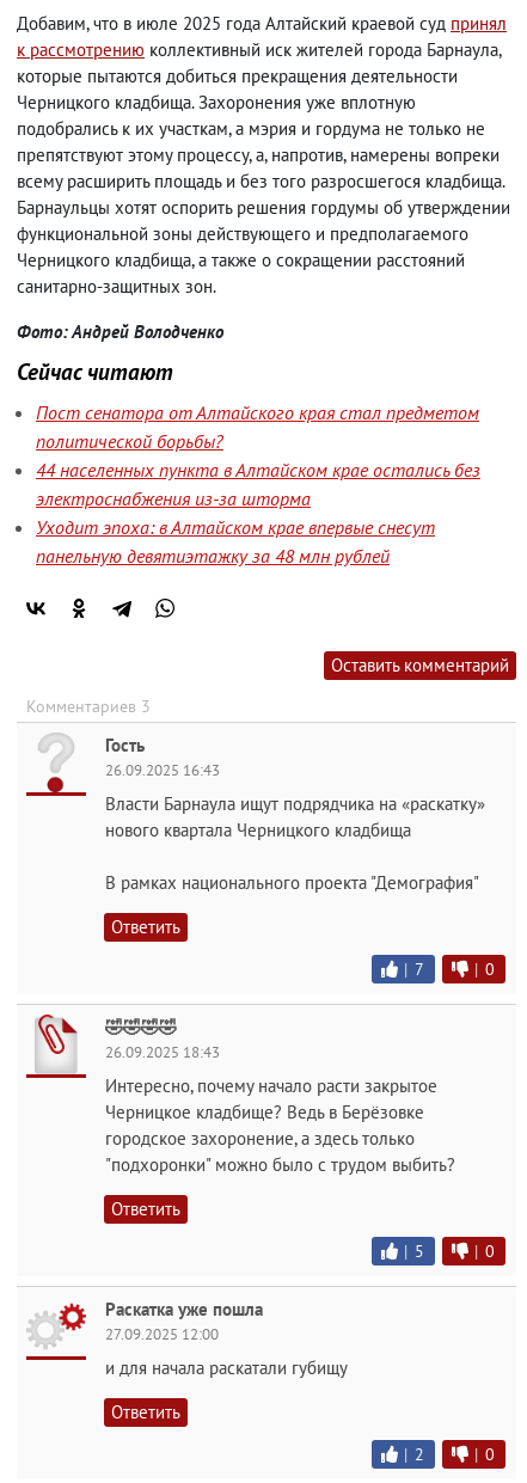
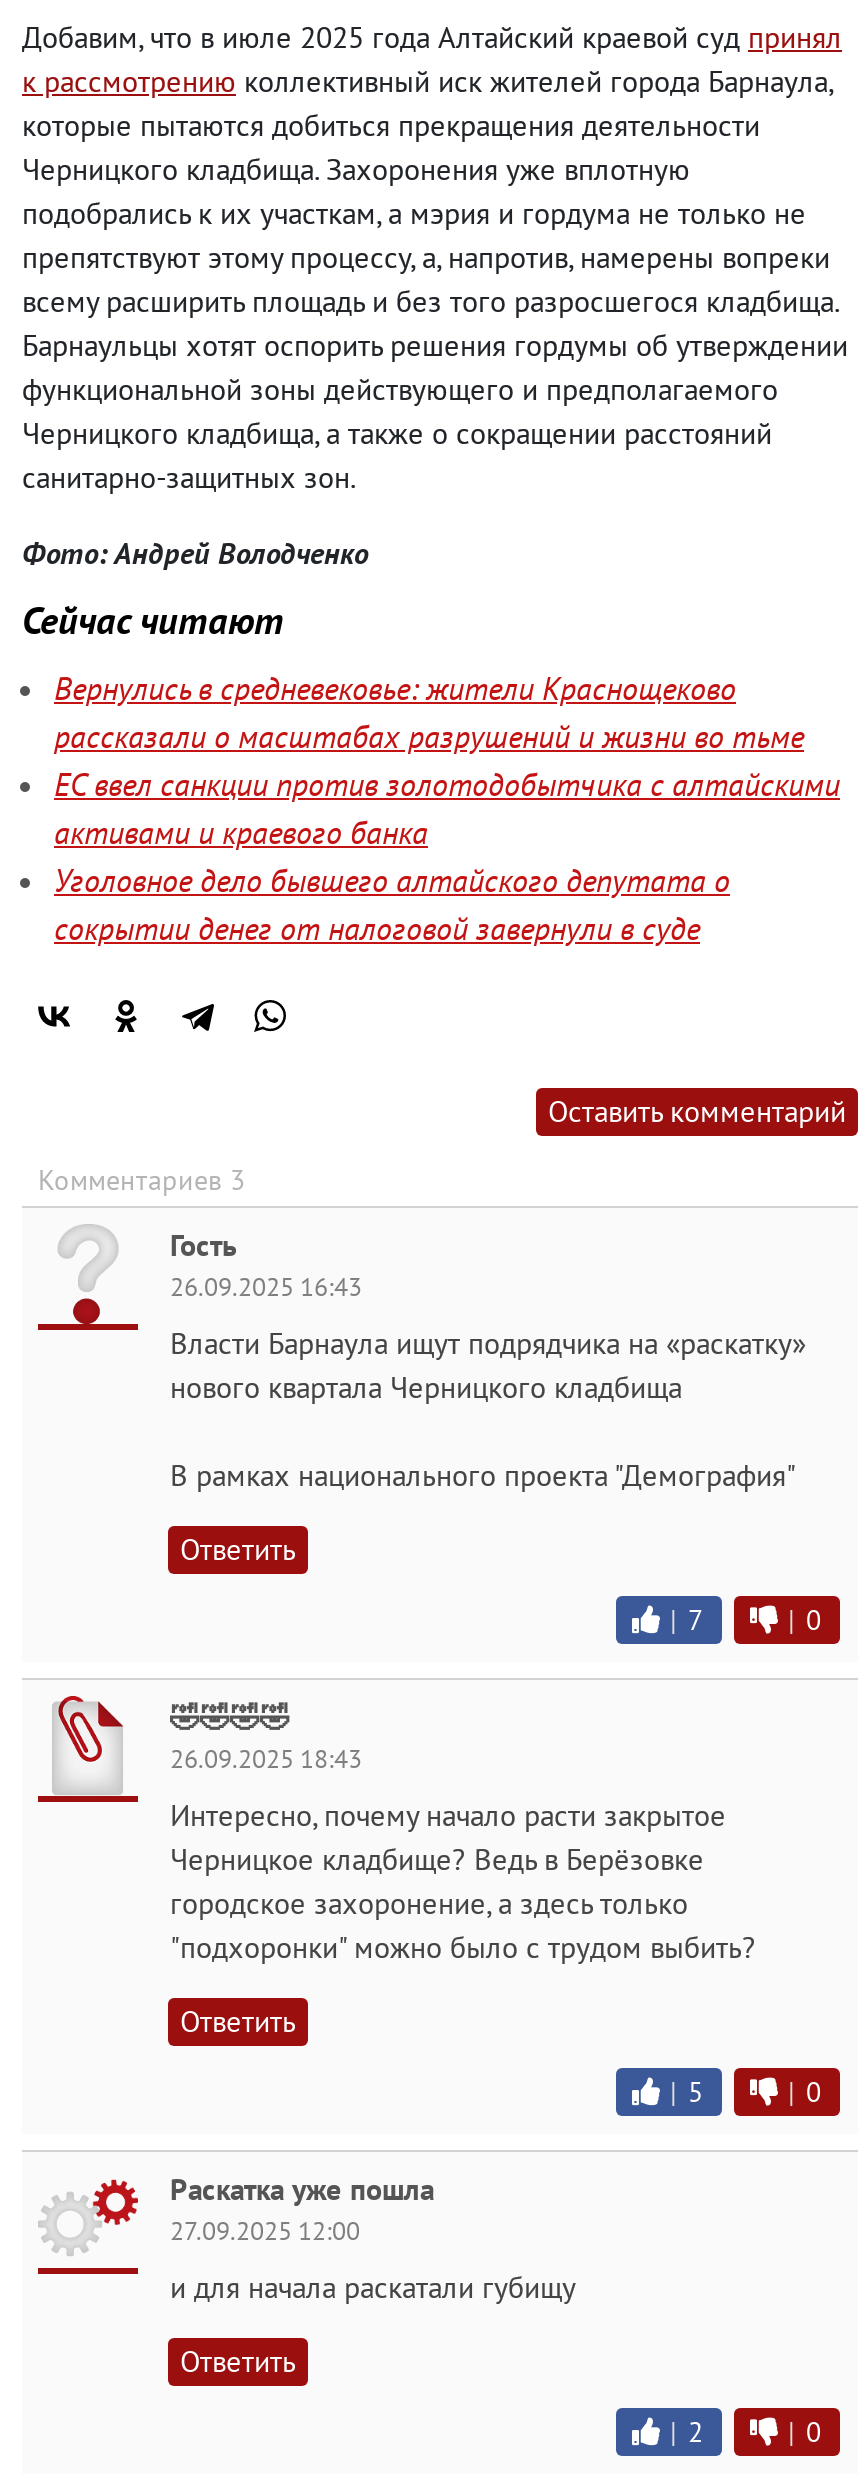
[36,400,480,568] Пост сенатора от Алтайского края стал предметом | политической борьбы? | 44 населенных пункта в Алтайском крае остались без | электроснабжения из-за шторма | Уходит эпоха: в Алтайском крае впервые снесут | панельную девятиэтажку за 48 млн рублей -> [54,668,840,948] Вернулись в средневековье: жители Краснощеково | рассказали о масштабах разрушений и жизни во тьме | ЕС ввел санкции против золотодобытчика с алтайскими | активами и краевого банка | Уголовное дело бывшего алтайского депутата о | сокрытии денег от налоговой завернули в суде

